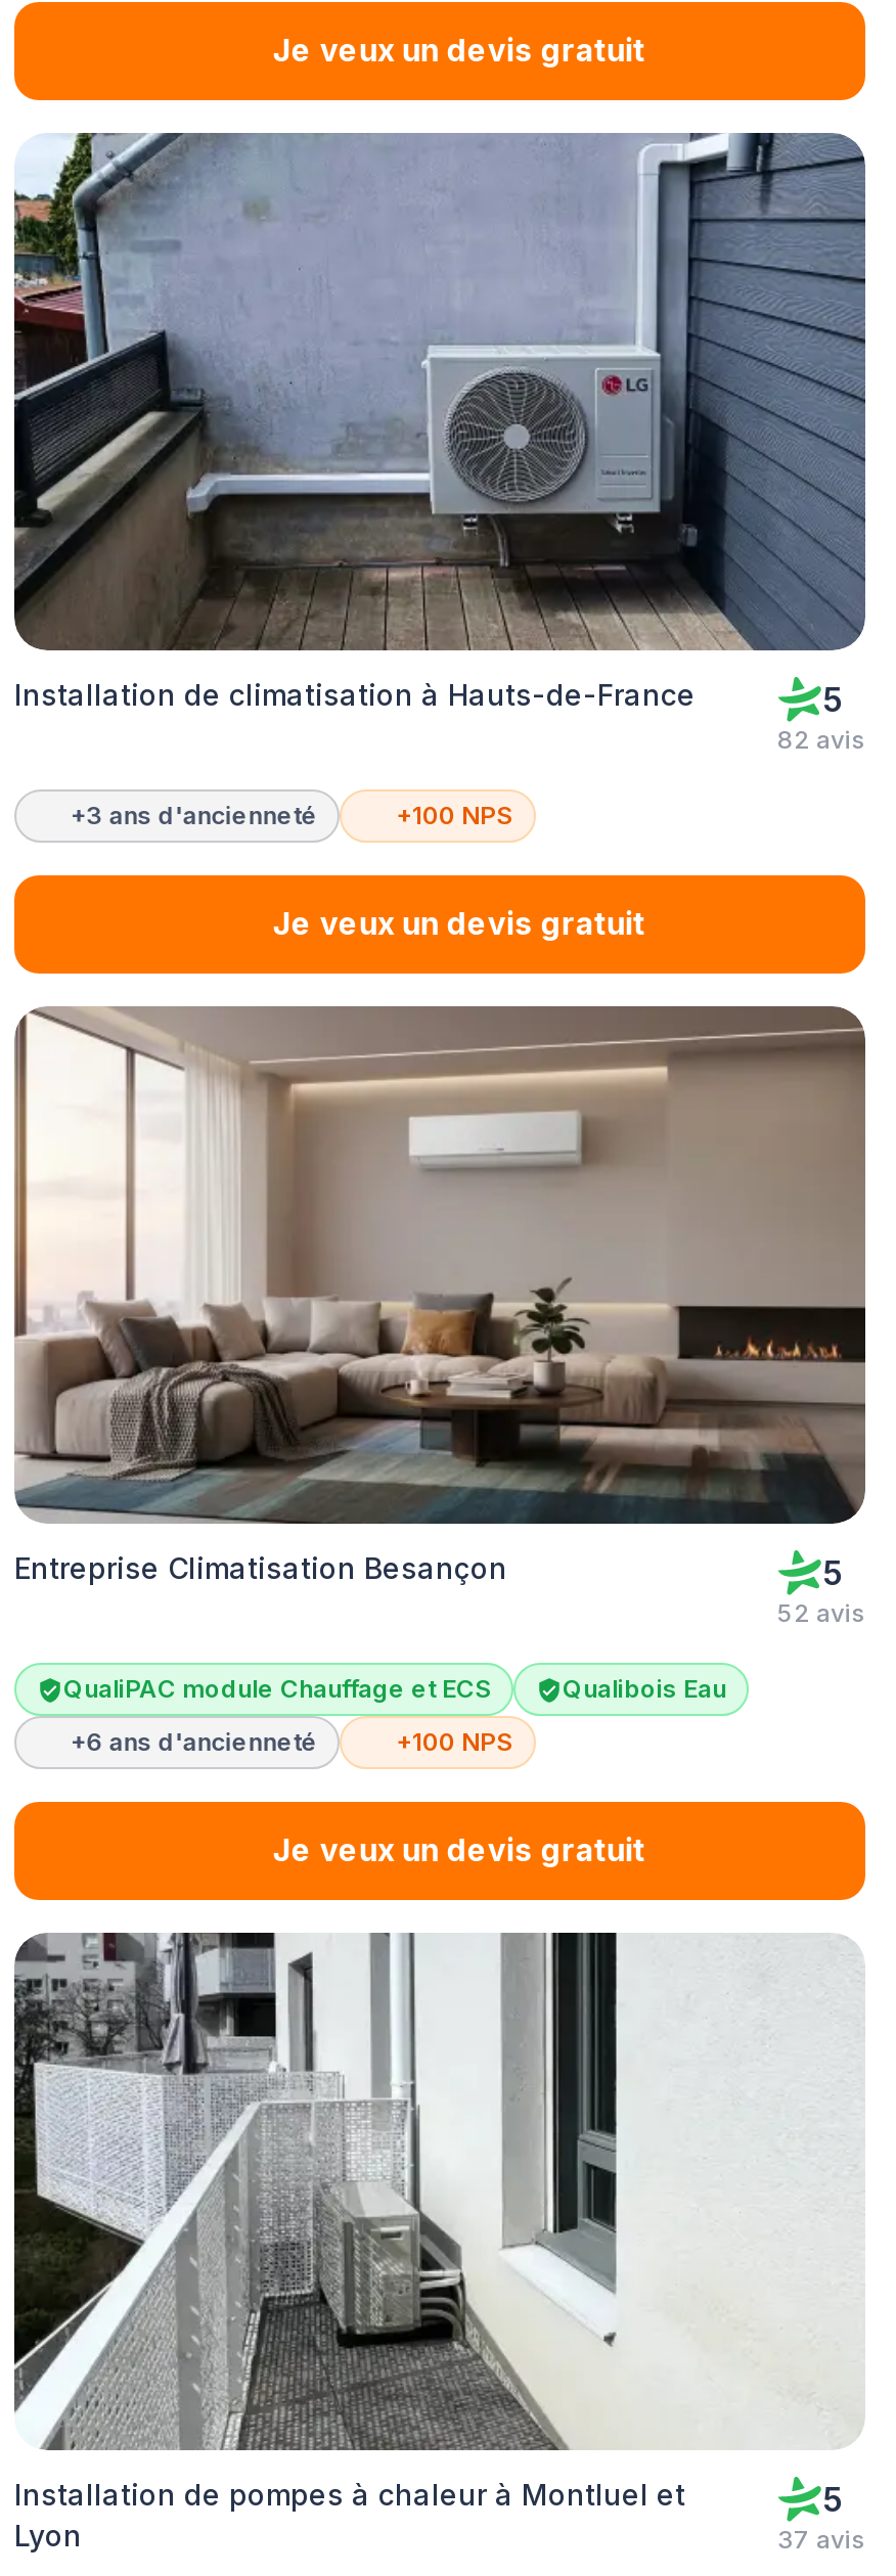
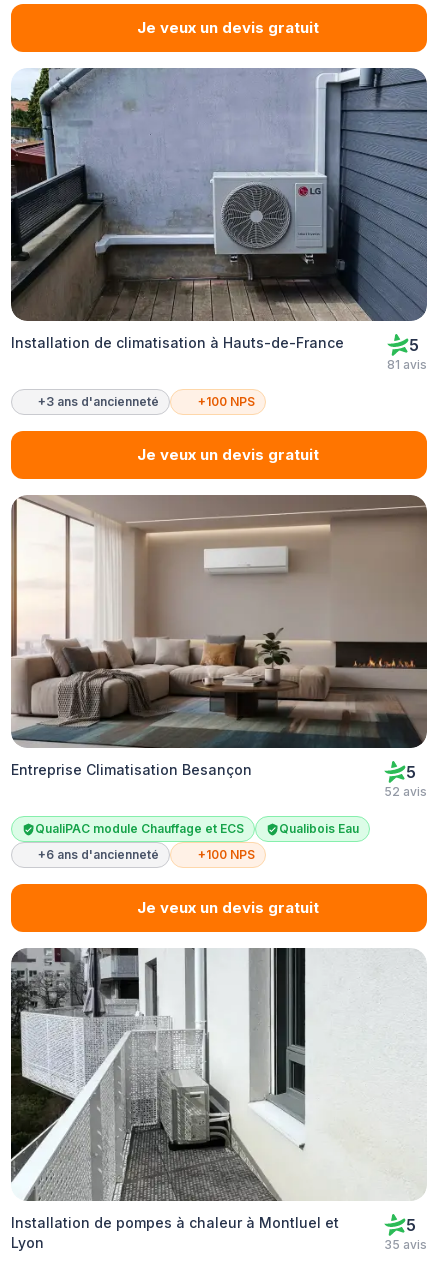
[777,724,865,755] 82 avis -> [387,357,427,372] 81 avis
[777,2524,865,2555] 37 avis -> [384,1237,427,1252] 35 avis

